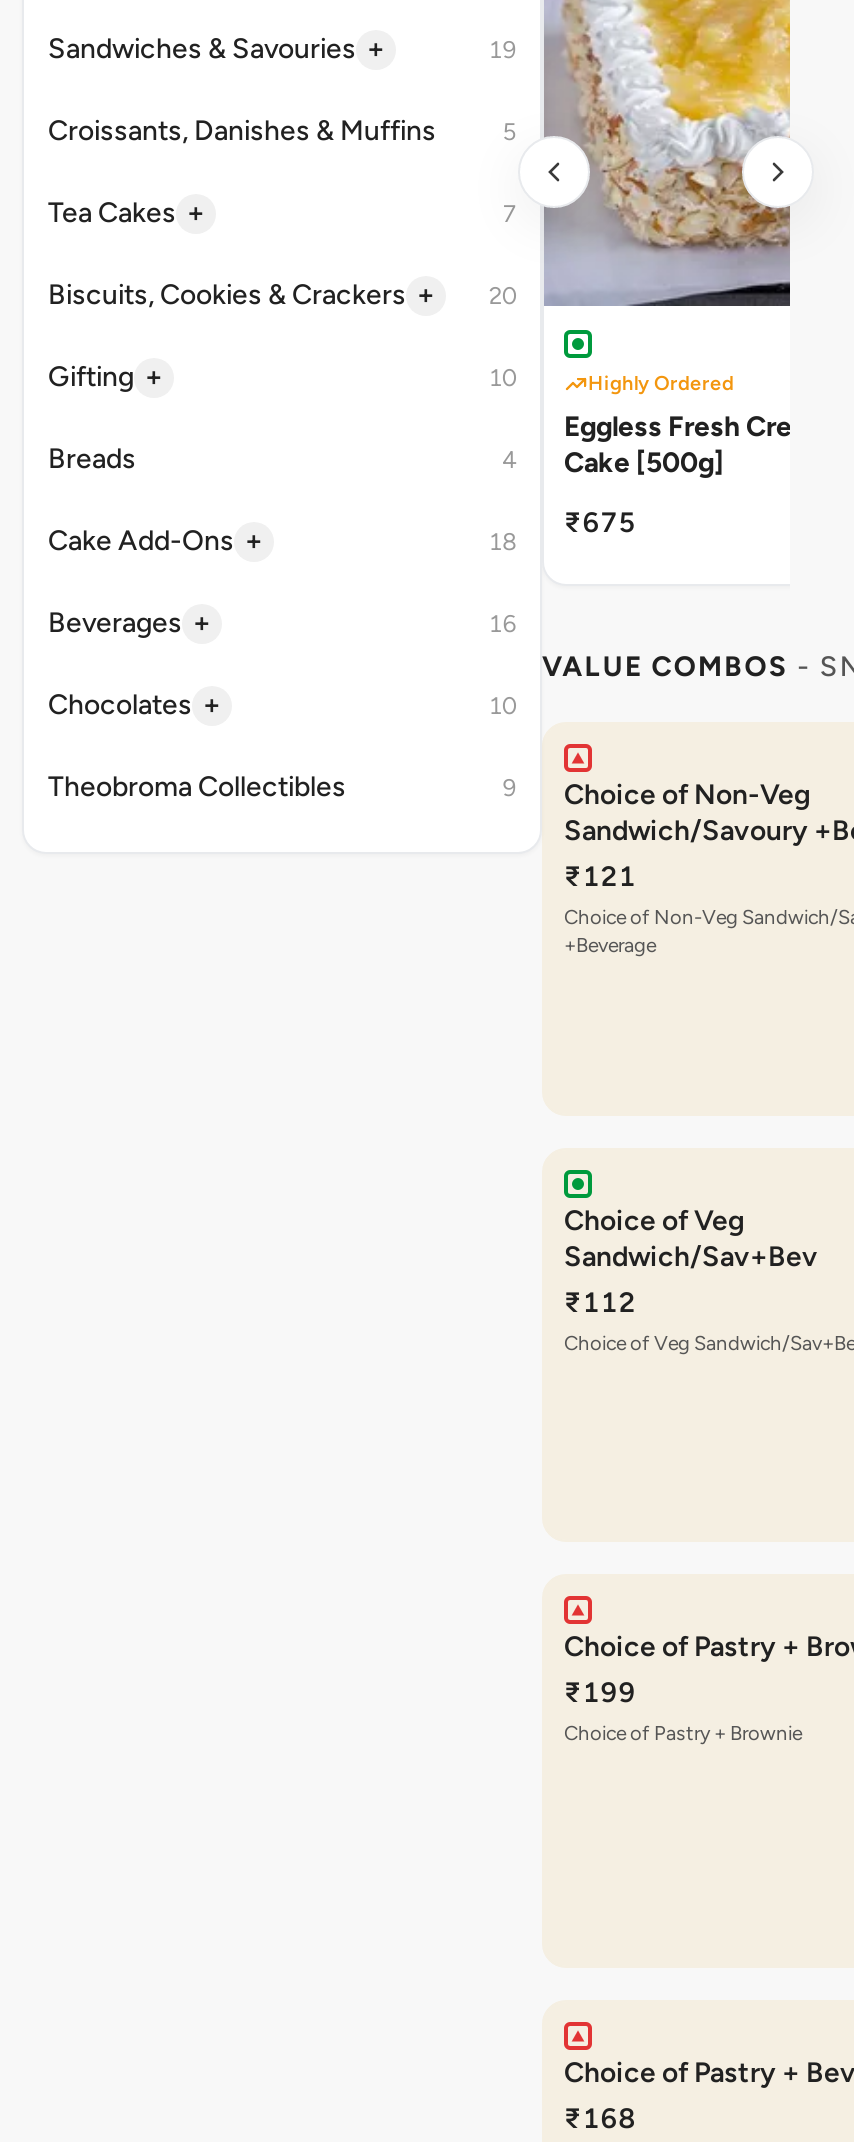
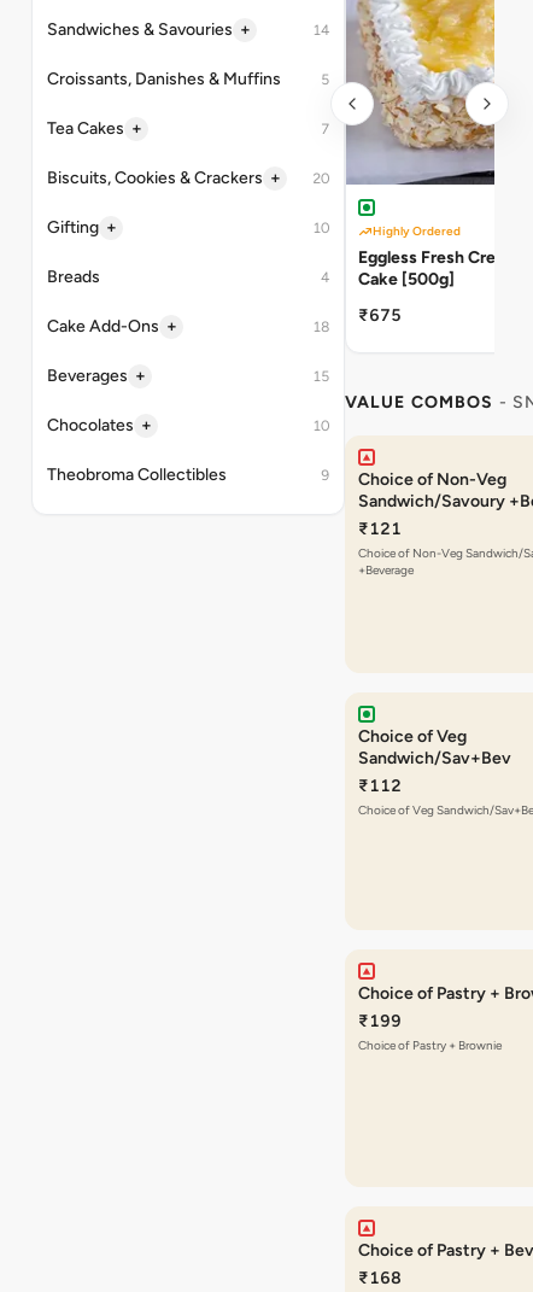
[488,35,516,63] 19 -> [312,21,329,38] 14
[488,609,516,637] 16 -> [312,367,329,384] 15

